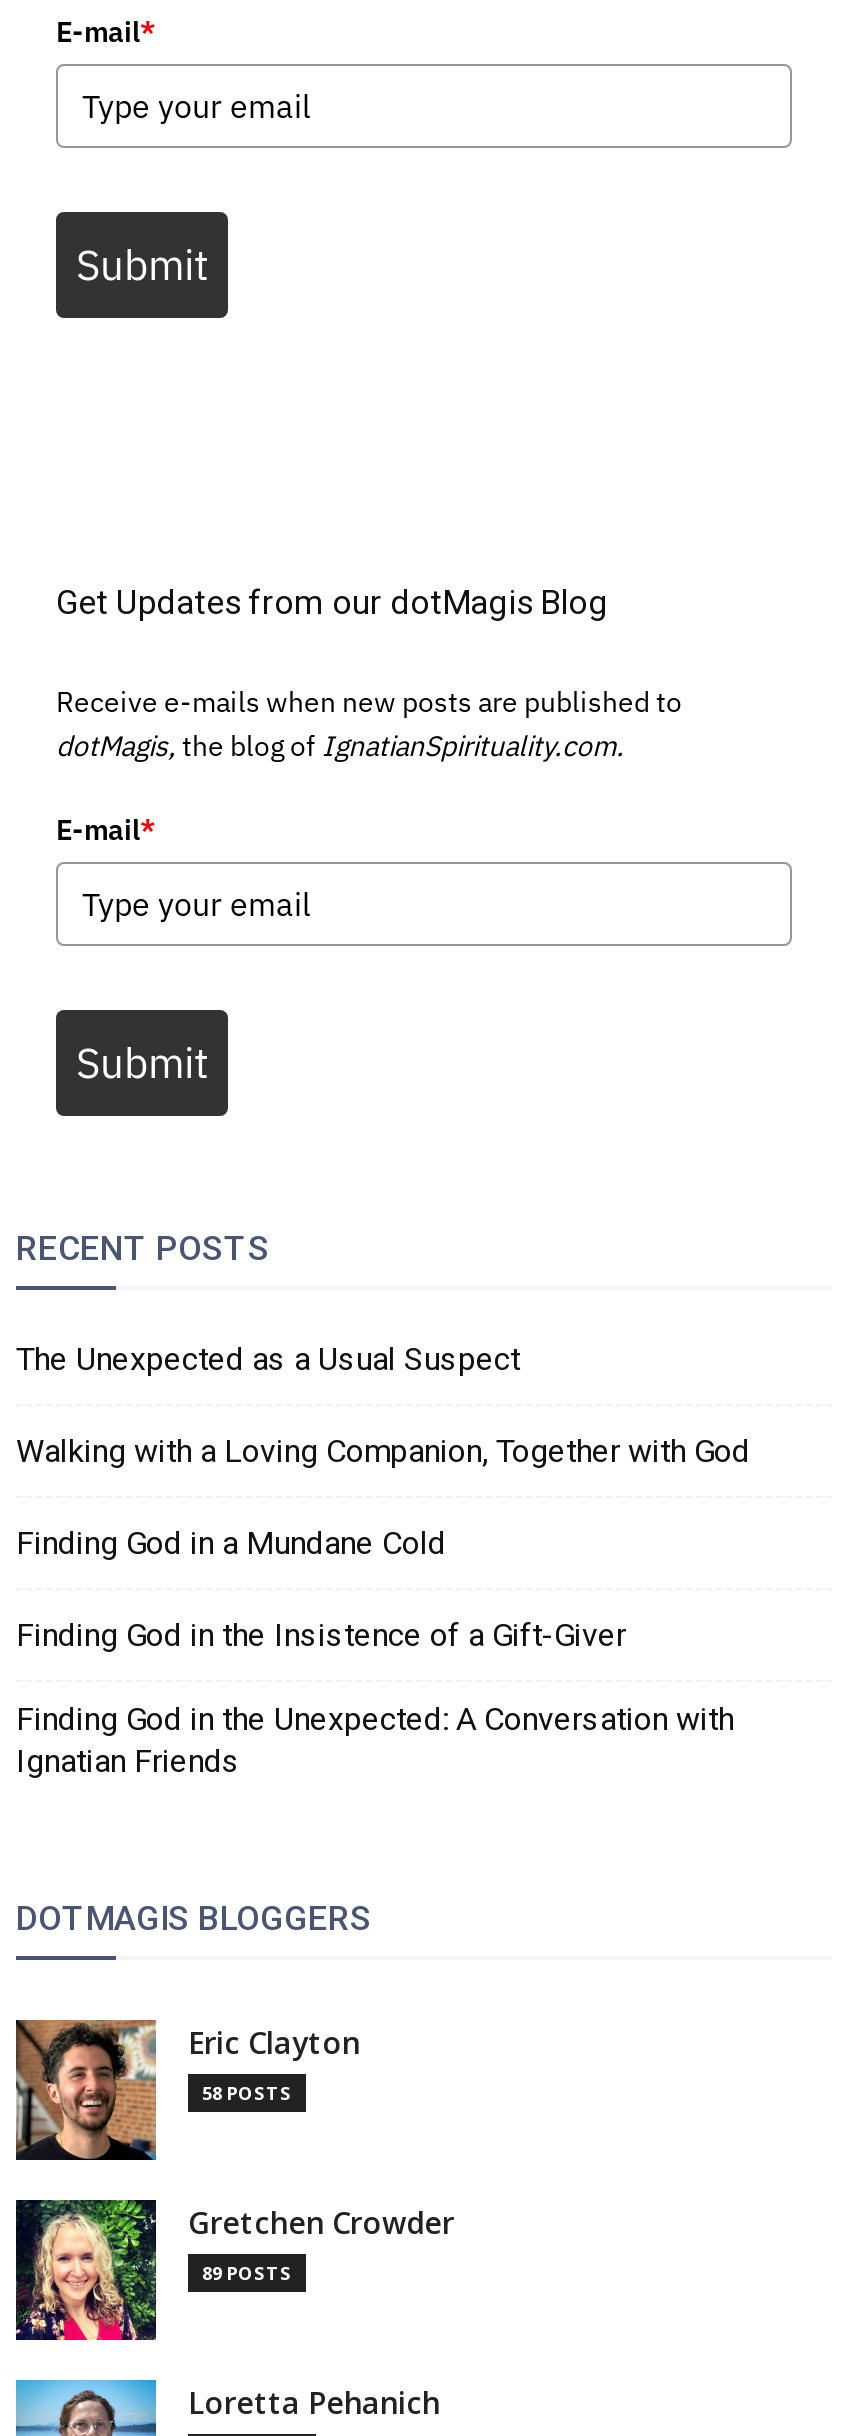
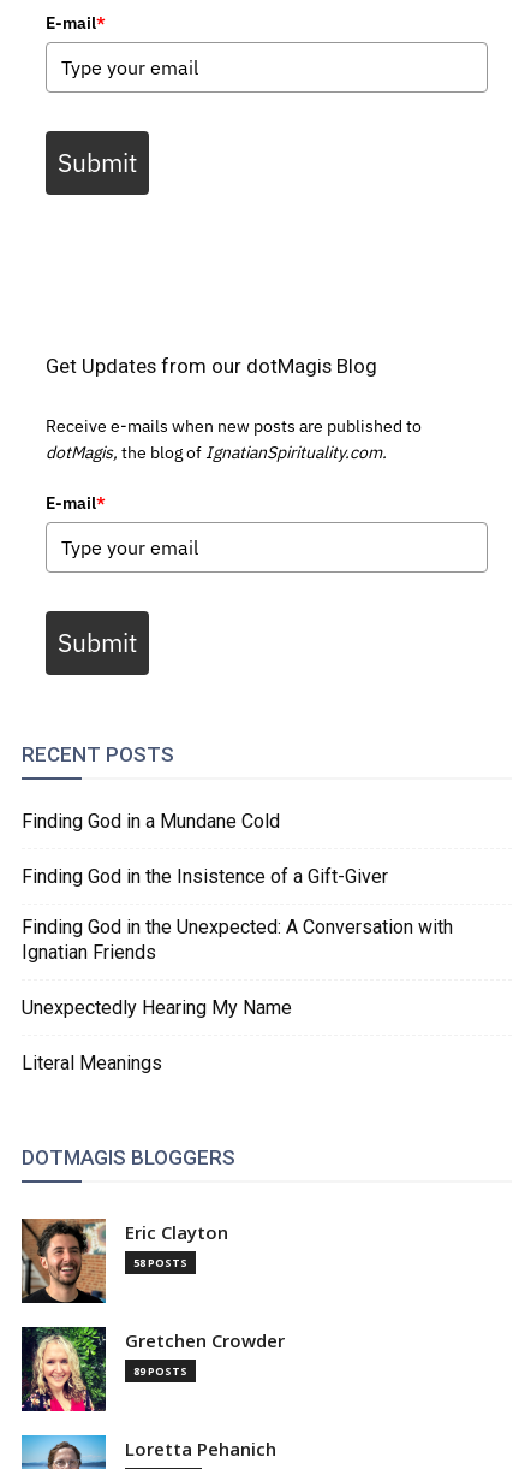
[16,1340,750,1470] The Unexpected as a Usual Suspect | Walking with a Loving Companion, Together with God -> none
moved [16,1524,734,1780] -> [22,810,453,964]: Finding God in a Mundane Cold | Finding God in the Insistence of a Gift-Giver | Finding God in the Unexpected: A Conversation with | Ignatian Friends
none -> [22,996,292,1074] Unexpectedly Hearing My Name | Literal Meanings

